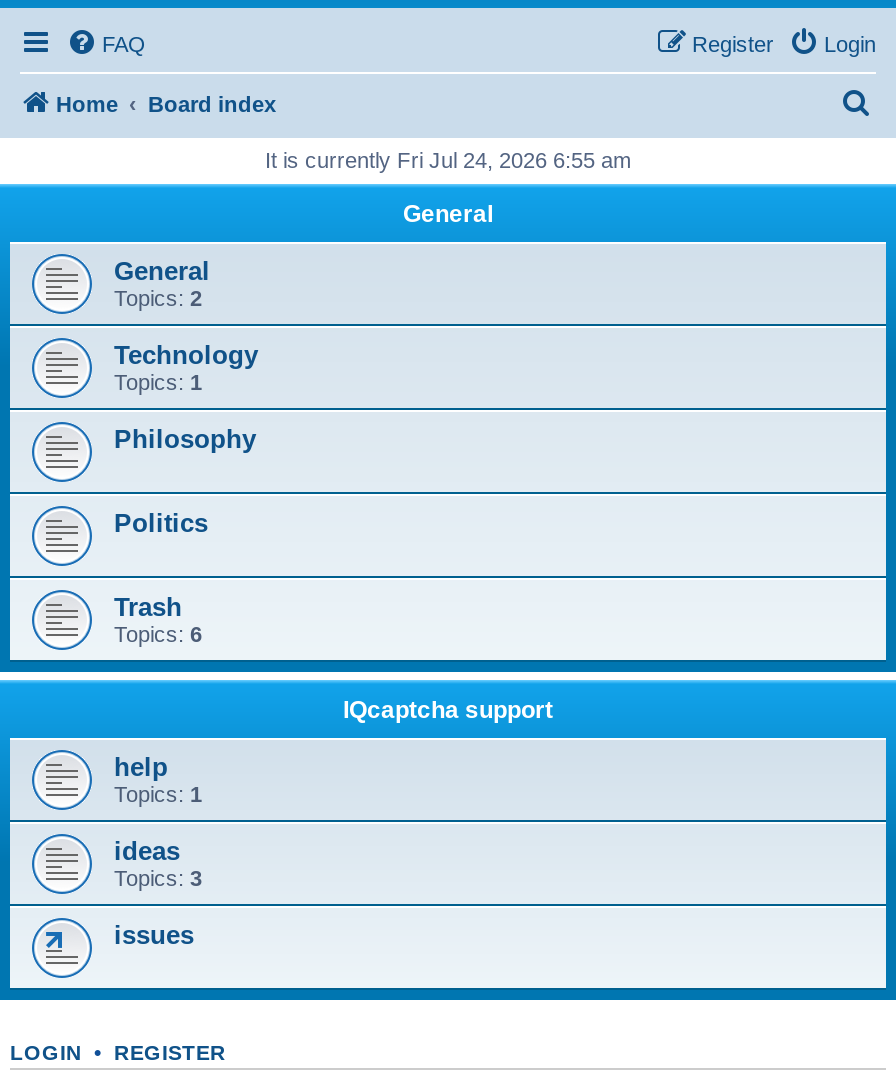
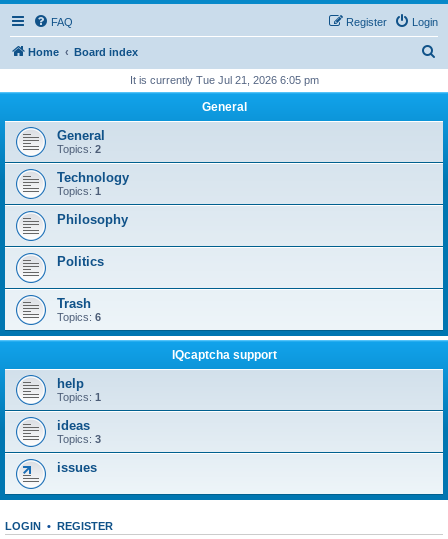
[265,148,631,172] It is currently Fri Jul 24, 2026 6:55 am -> [129,74,318,86] It is currently Tue Jul 21, 2026 6:05 pm

